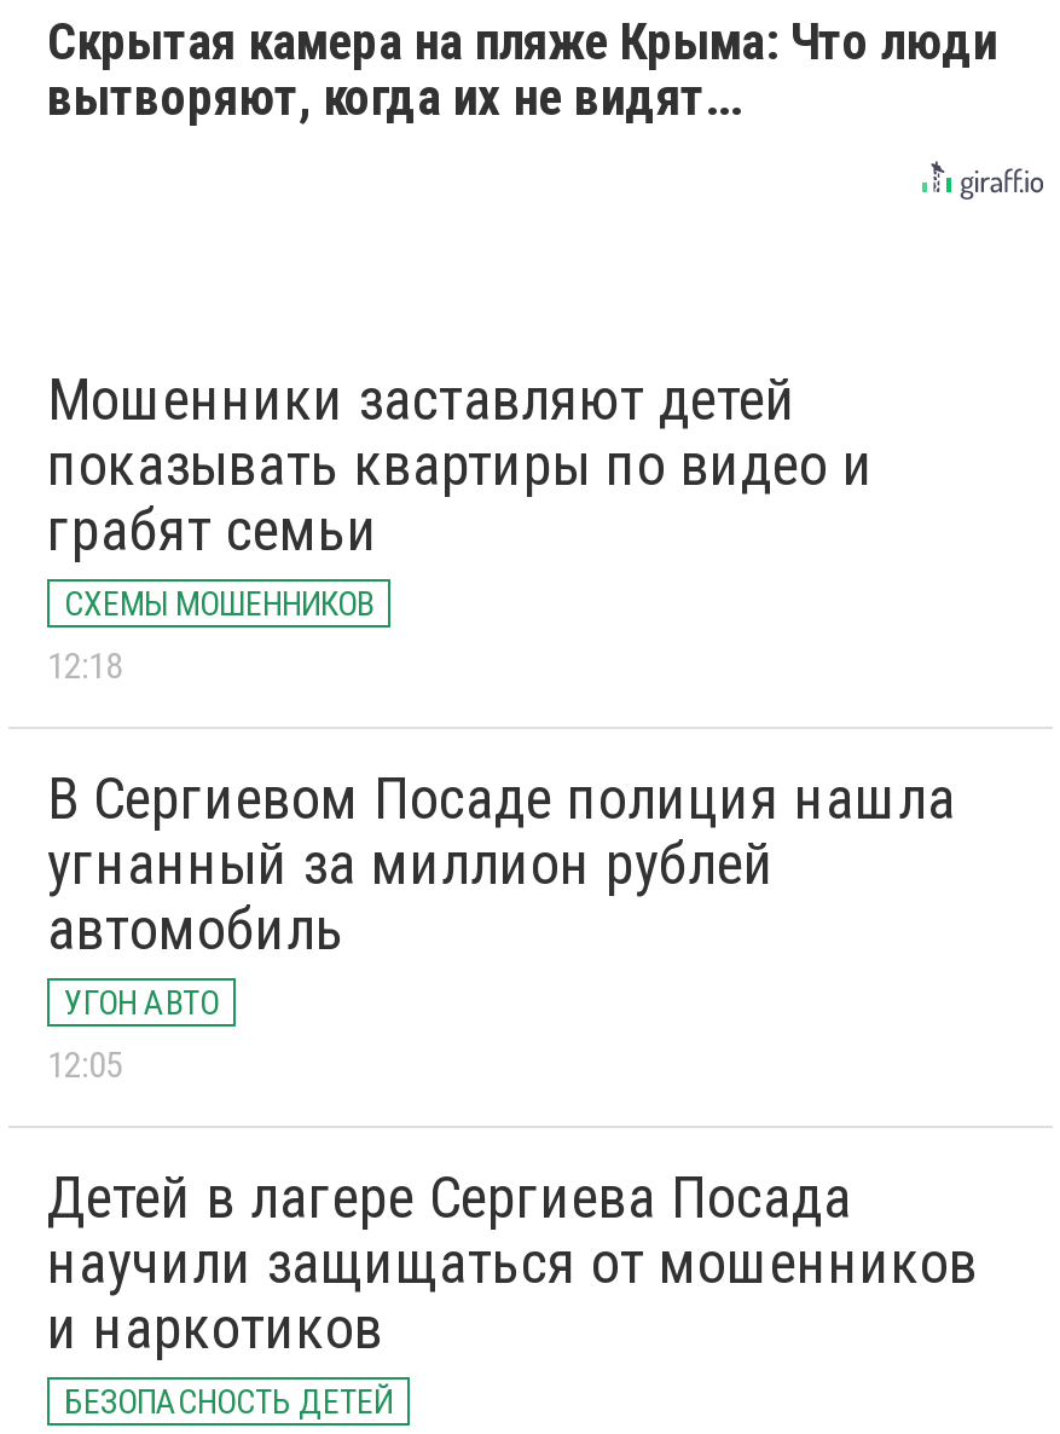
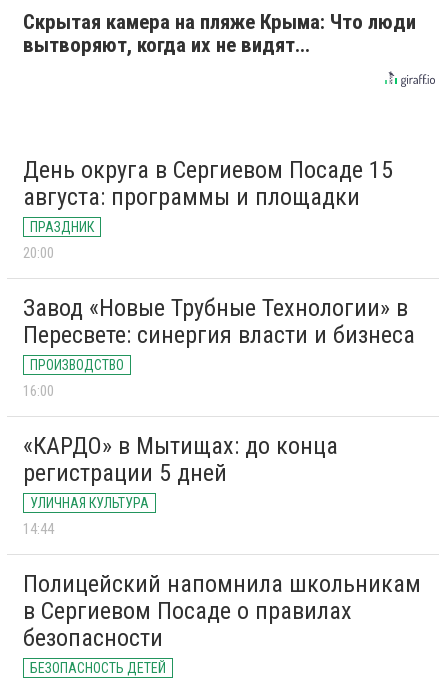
[47,367,978,1364] Мошенники заставляют детей | показывать квартиры по видео и | грабят семьи | СХЕМЫ МОШЕННИКОВ | 12:18 | В Сергиевом Посаде полиция нашла | угнанный за миллион рублей | автомобиль | УГОН АВТО | 12:05 | Детей в лагере Сергиева Посада | научили защищаться от мошенников | и наркотиков -> [23,156,421,652] День округа в Сергиевом Посаде 15 | августа: программы и площадки | ПРАЗДНИК | 20:00 | Завод «Новые Трубные Технологии» в | Пересвете: синергия власти и бизнеса | ПРОИЗВОДСТВО | 16:00 | «КАРДО» в Мытищах: до конца | регистрации 5 дней | УЛИЧНАЯ КУЛЬТУРА | 14:44 | Полицейский напомнила школьникам | в Сергиевом Посаде о правилах | безопасности

